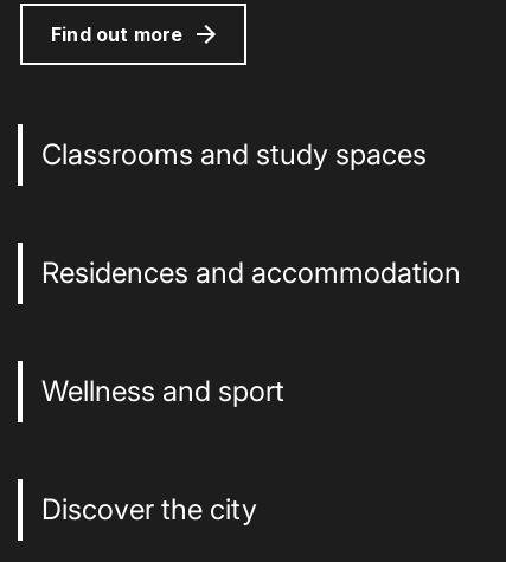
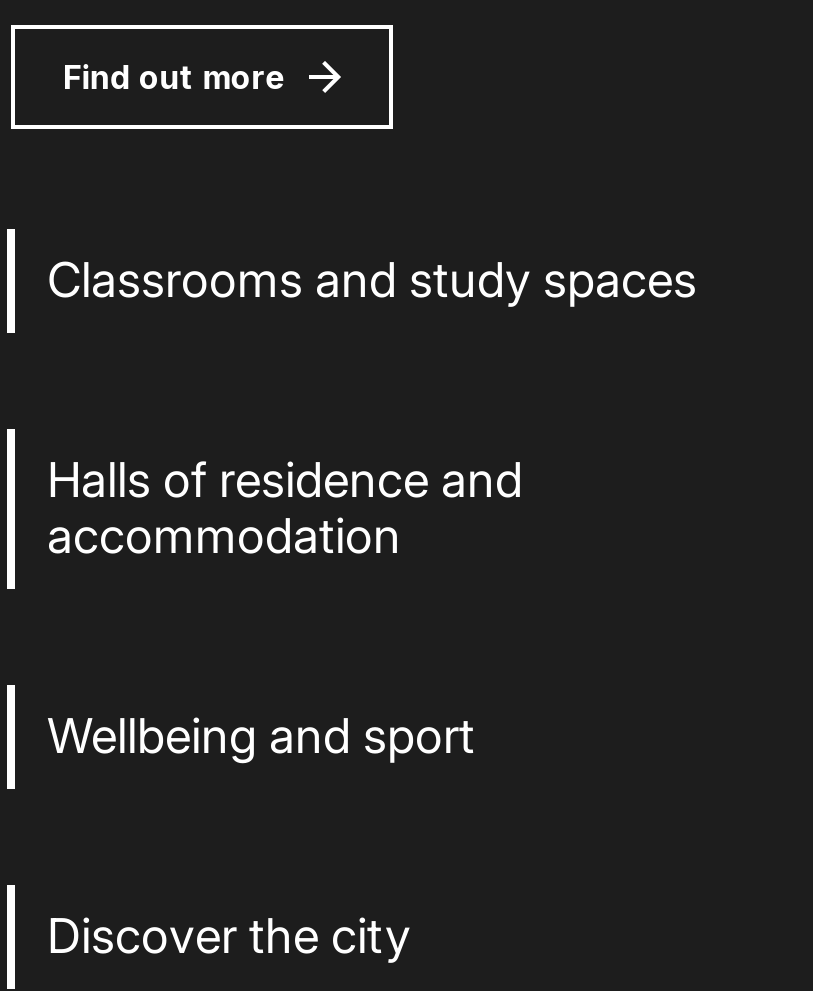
[41,256,461,290] Residences and accommodation -> [47,451,523,565] Halls of residence and | accommodation
[41,374,284,408] Wellness and sport -> [47,707,475,765] Wellbeing and sport

